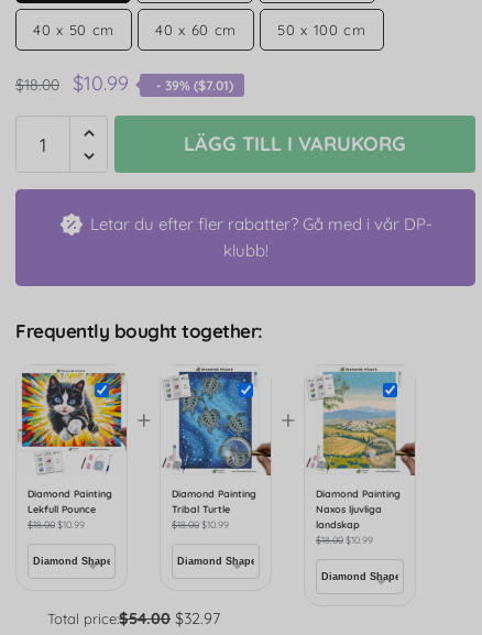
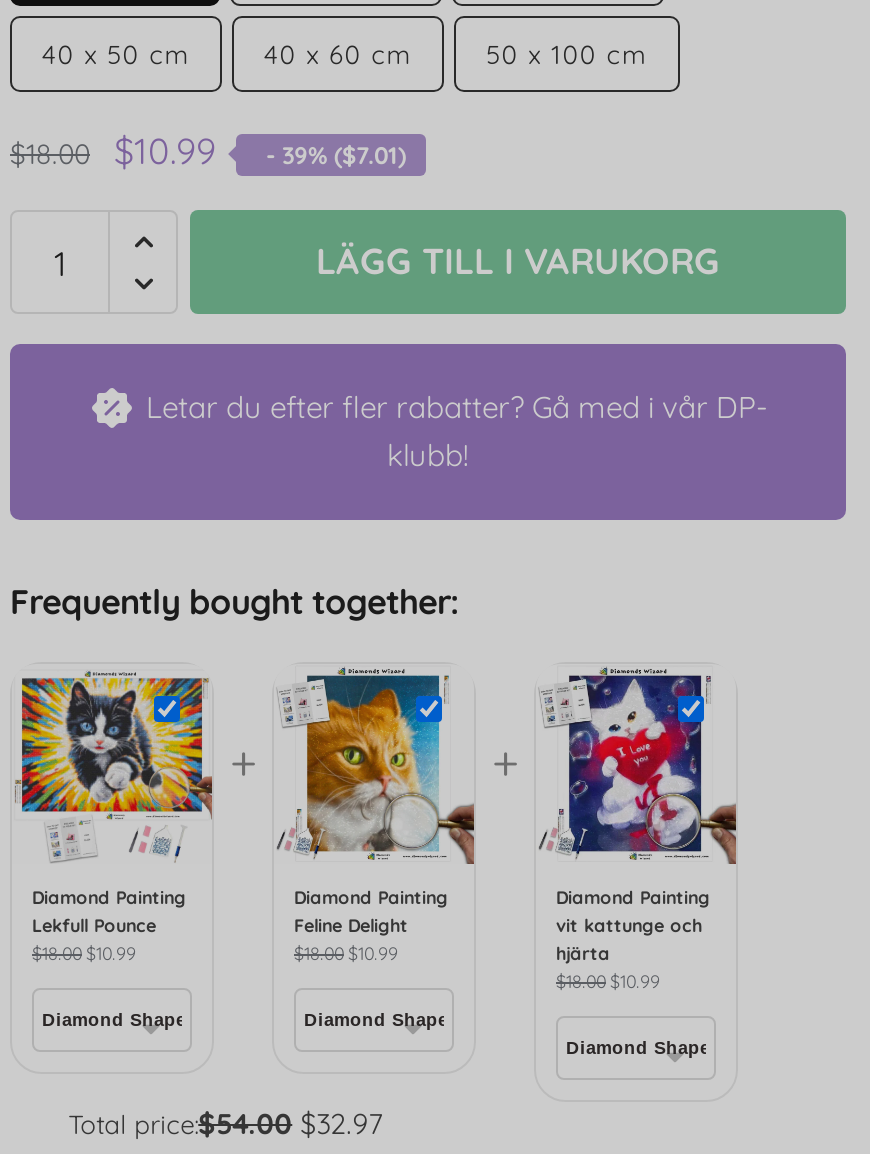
[172,372,256,515] [image] | Tribal Turtle -> [294,676,448,937] [image] | Feline Delight
[316,371,397,531] [image] | Naxos ljuvliga | landskap -> [556,674,710,965] [image] | vit kattunge och | hjärta

